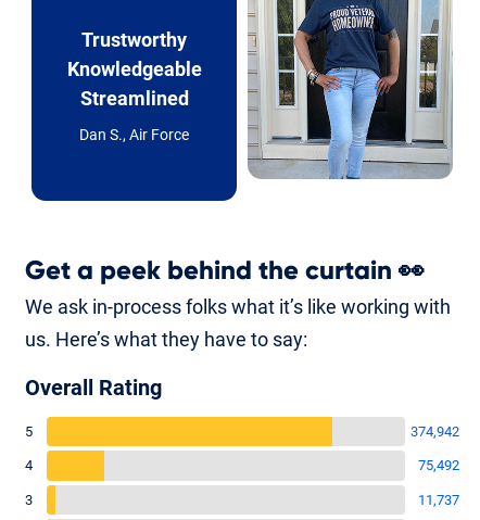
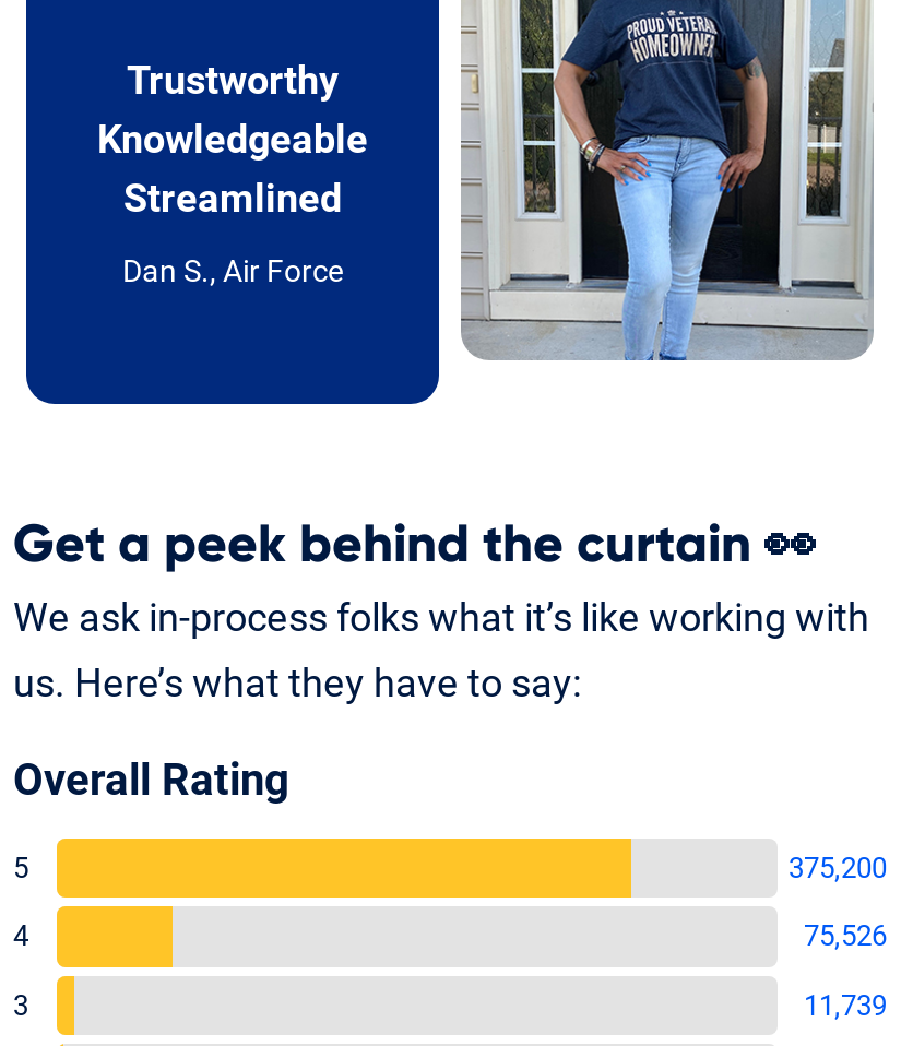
[410,423,459,439] 374,942 -> [788,851,887,884] 375,200
[418,457,459,474] 75,492 -> [804,920,887,953] 75,526
[418,491,459,508] 11,737 -> [804,989,887,1021] 11,739

